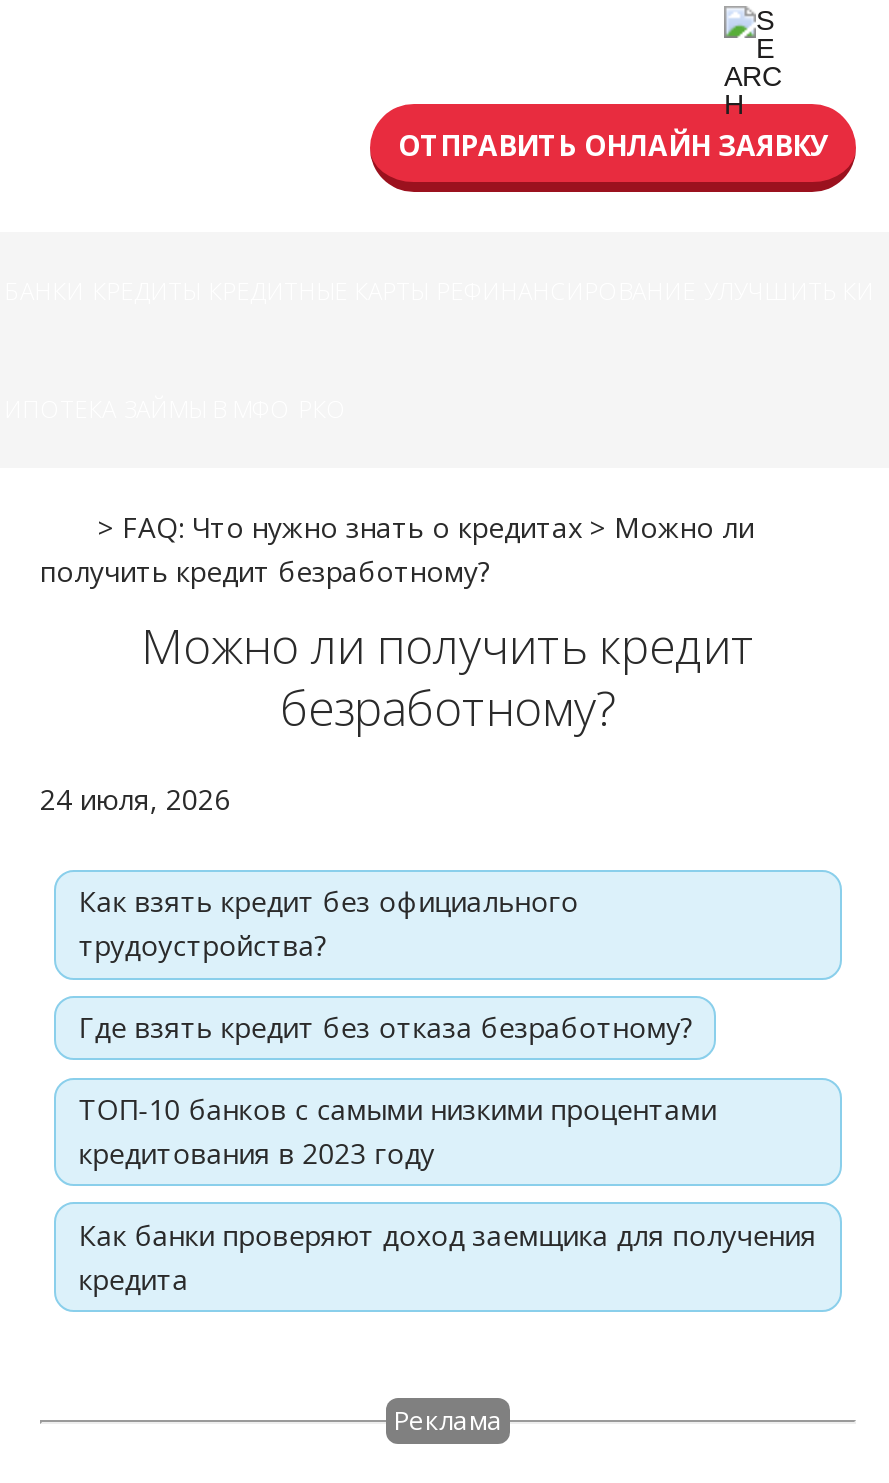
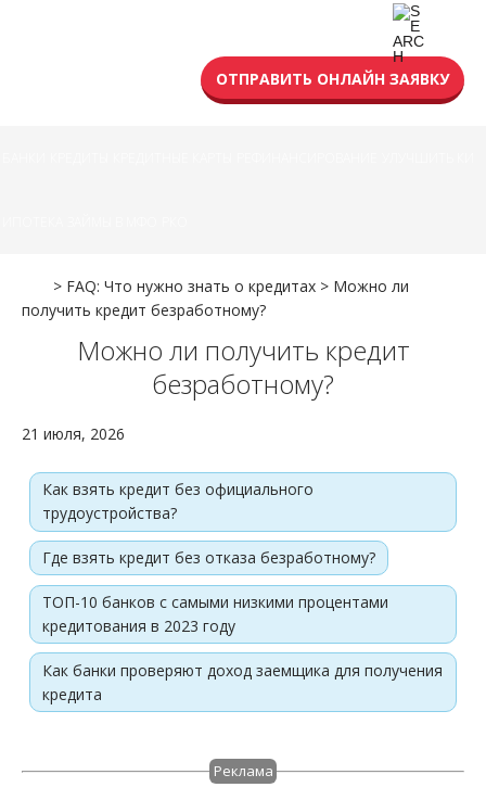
[40,780,230,818] 24 июля, 2026 -> [22,423,125,444] 21 июля, 2026

